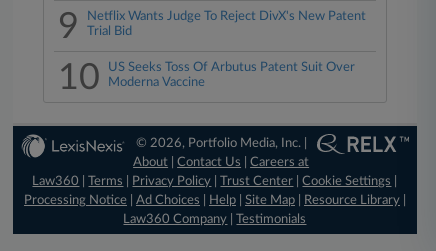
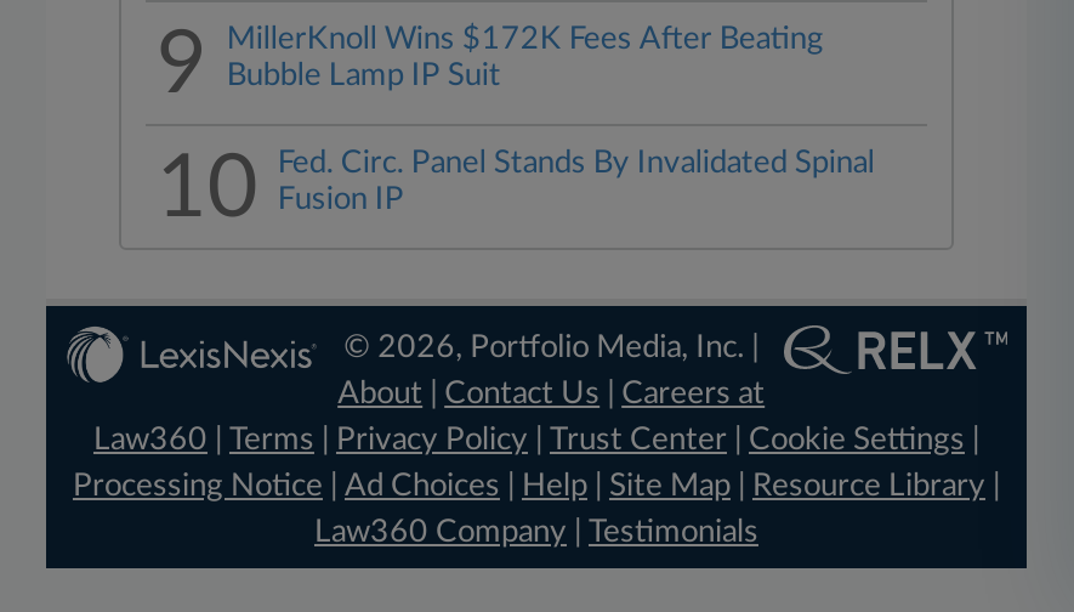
[87,10,366,38] Netflix Wants Judge To Reject DivX's New Patent | Trial Bid -> [227,24,824,92] MillerKnoll Wins $172K Fees After Beating | Bubble Lamp IP Suit
[108,61,355,89] US Seeks Toss Of Arbutus Patent Suit Over | Moderna Vaccine -> [278,148,875,216] Fed. Circ. Panel Stands By Invalidated Spinal | Fusion IP

